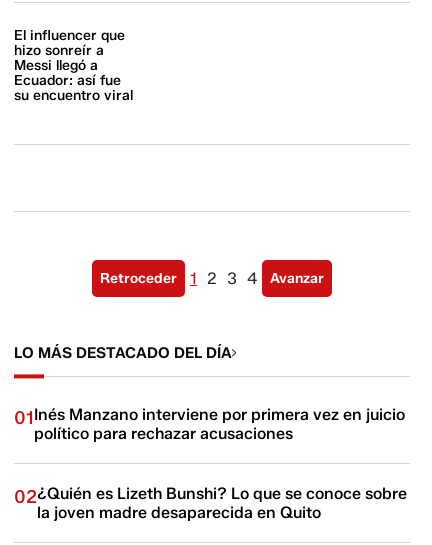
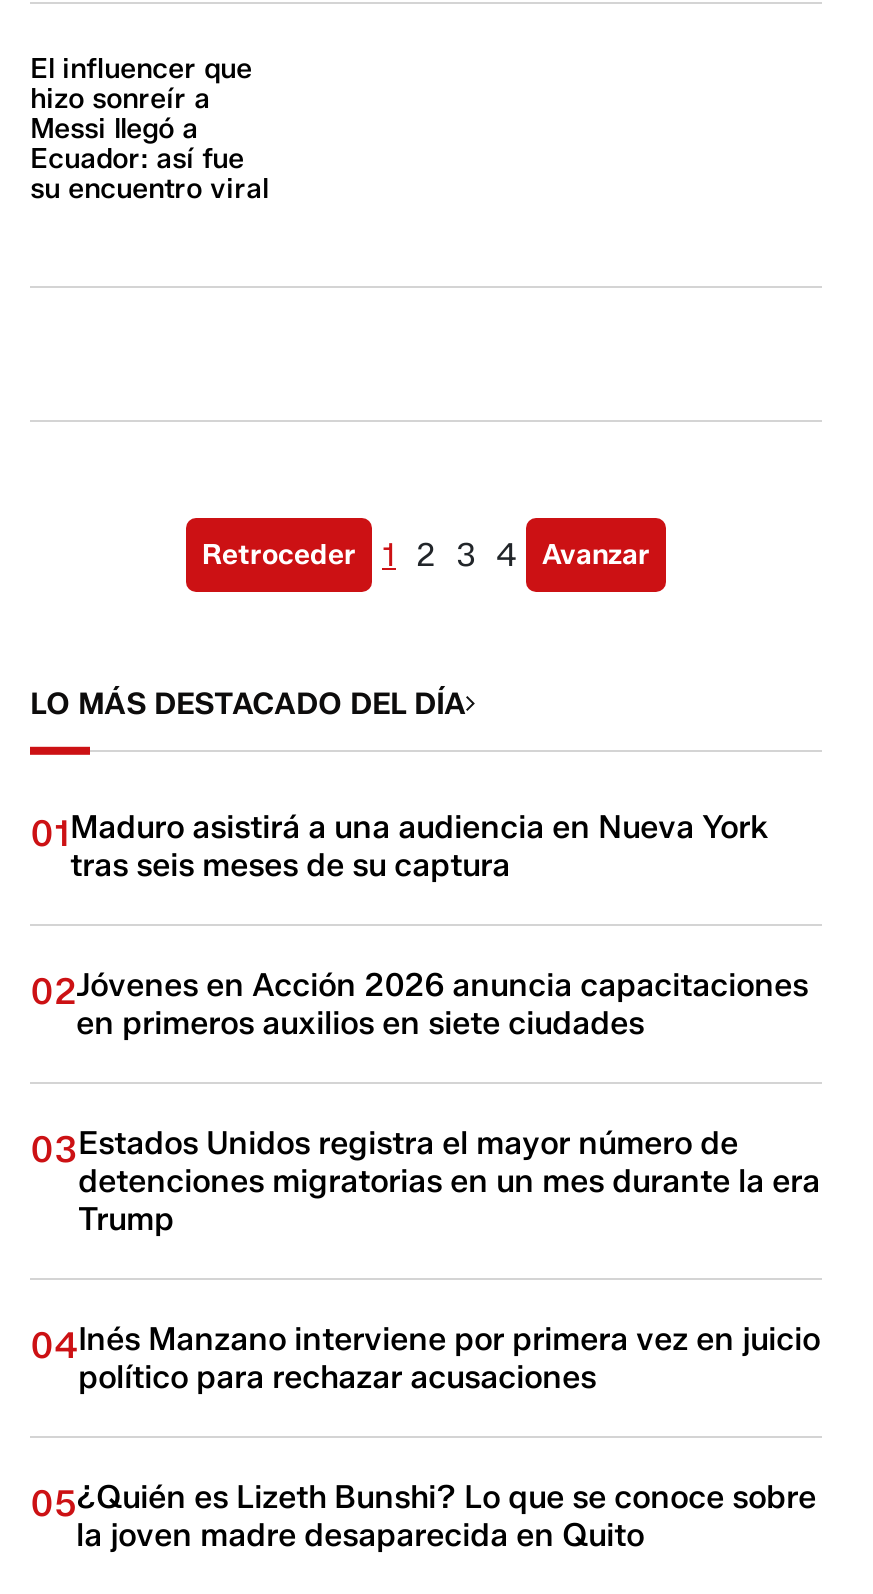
[14,405,405,429] 01Inés Manzano interviene por primera vez en juicio -> [30,808,820,1368] 01Maduro asistirá a una audiencia en Nueva York | tras seis meses de su captura | 02Jóvenes en Acción 2026 anuncia capacitaciones | en primeros auxilios en siete ciudades | 03Estados Unidos registra el mayor número de | detenciones migratorias en un mes durante la era | Trump | 04Inés Manzano interviene por primera vez en juicio
[14,484,407,508] 02¿Quién es Lizeth Bunshi? Lo que se conoce sobre -> [30,1478,816,1526] 05¿Quién es Lizeth Bunshi? Lo que se conoce sobre

